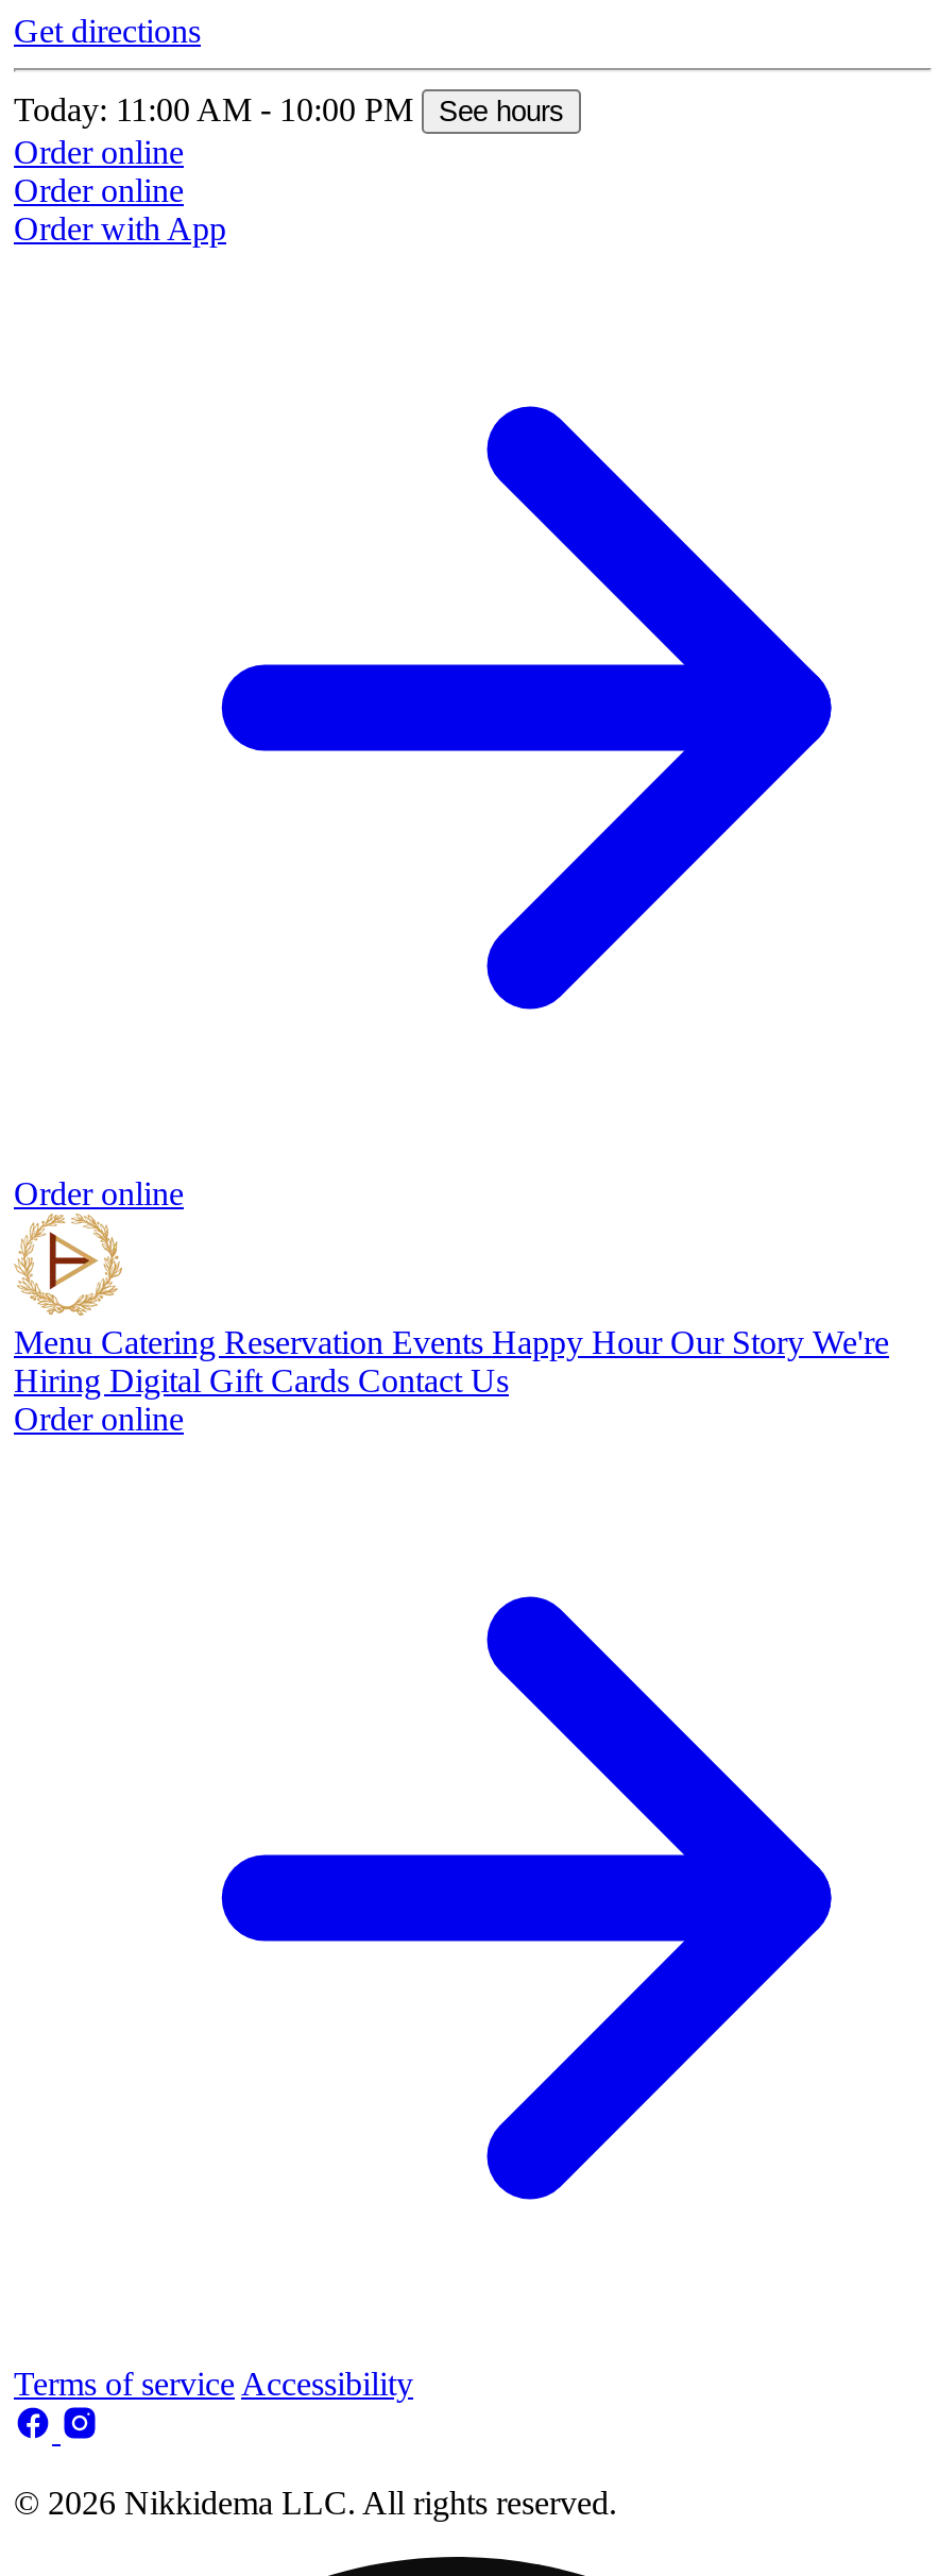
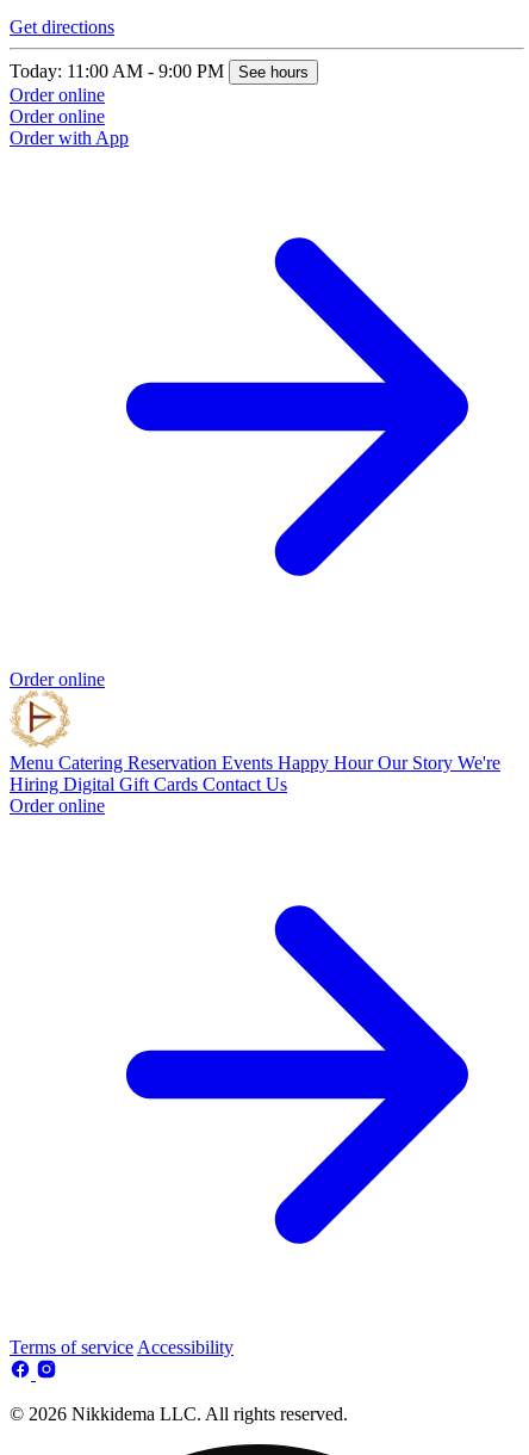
[14,91,564,127] Today: 11:00 AM - 10:00 PM See hours -> [10,61,309,81] Today: 11:00 AM - 9:00 PM See hours

